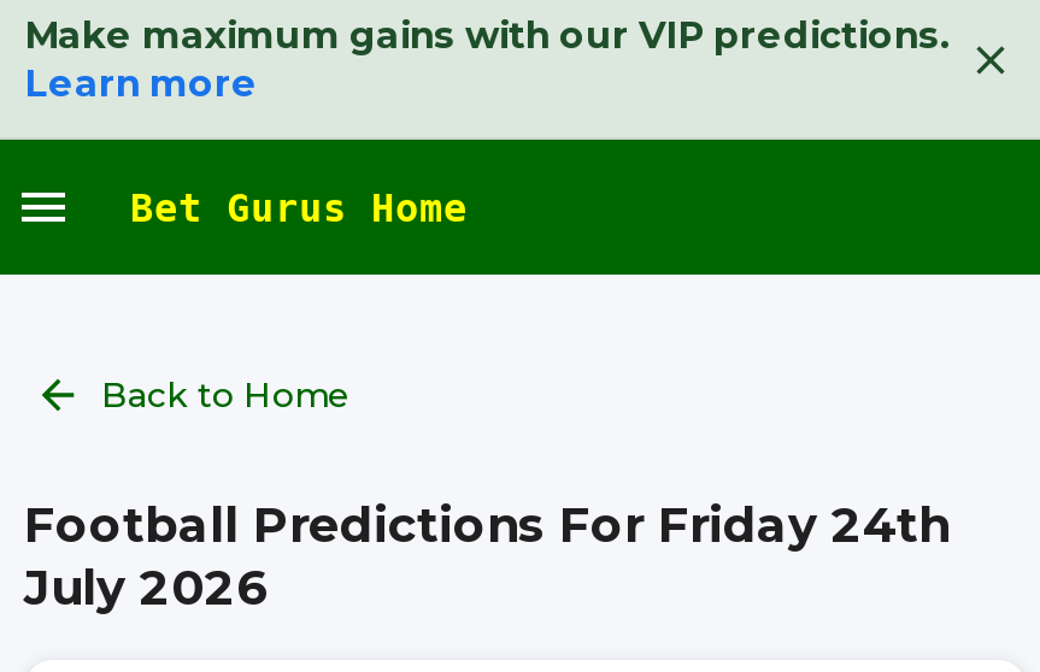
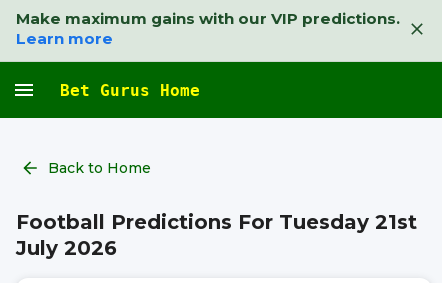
[24,496,950,554] Football Predictions For Friday 24th -> [16,210,417,234] Football Predictions For Tuesday 21st

